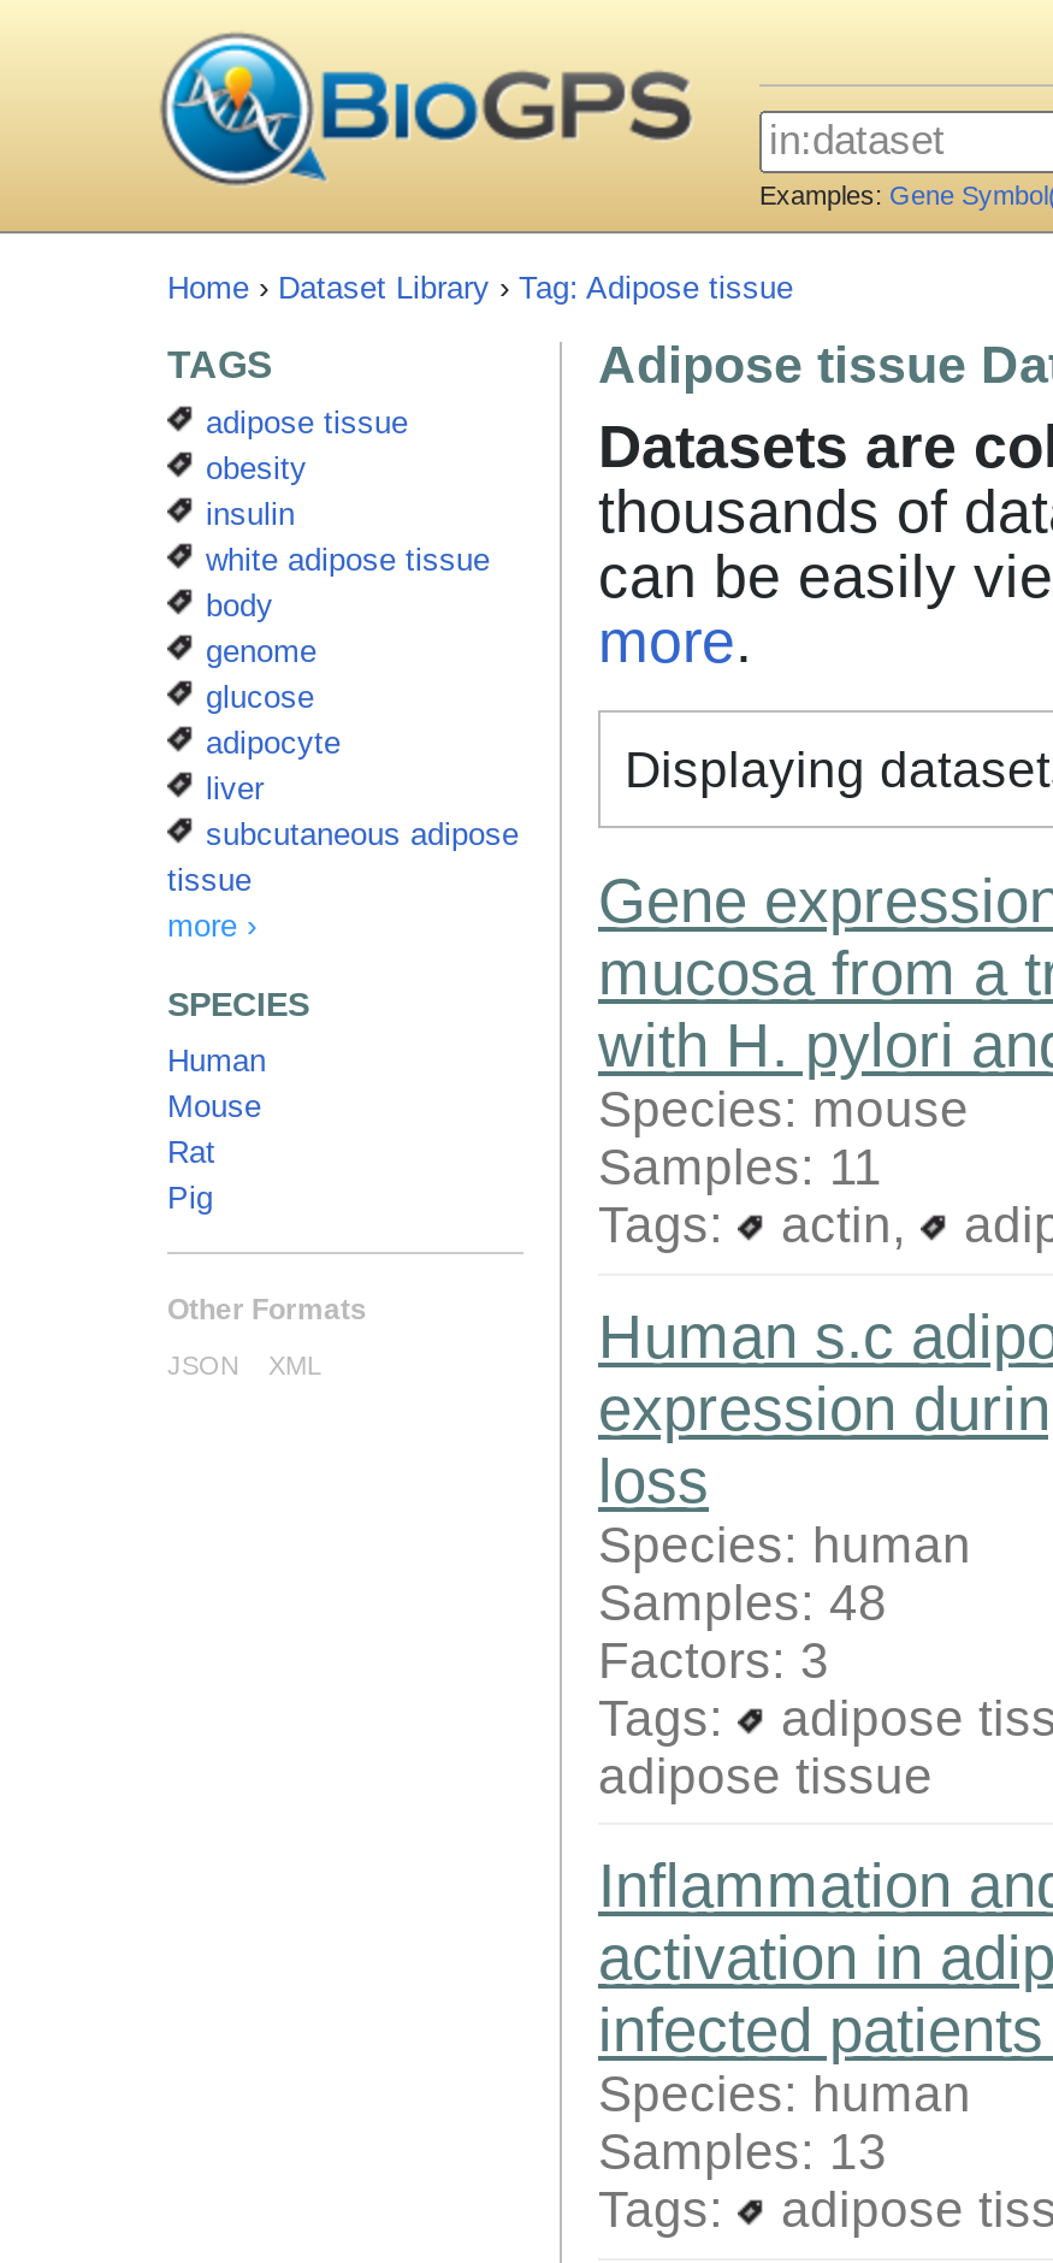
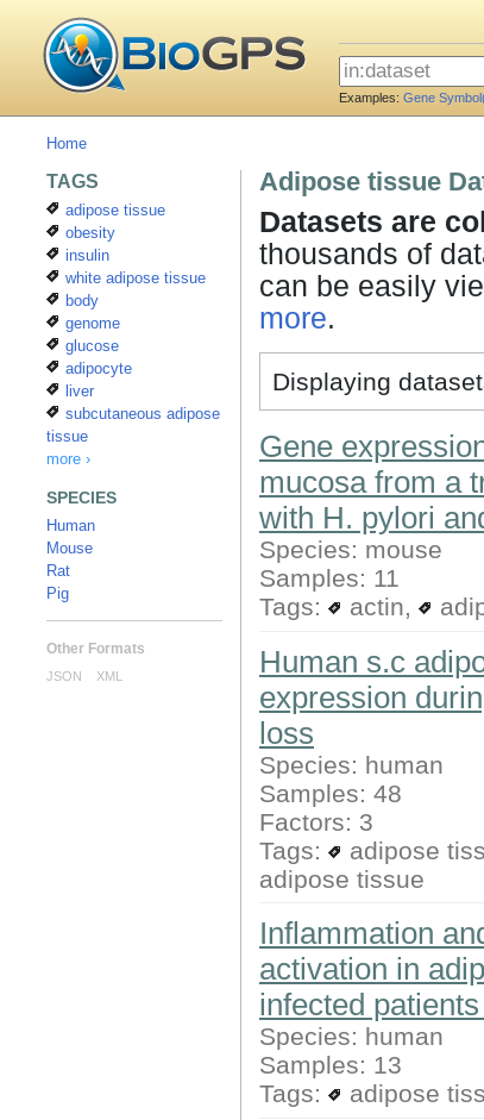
[167,270,793,306] Home › Dataset Library › Tag: Adipose tissue -> [46,134,87,152] Home

